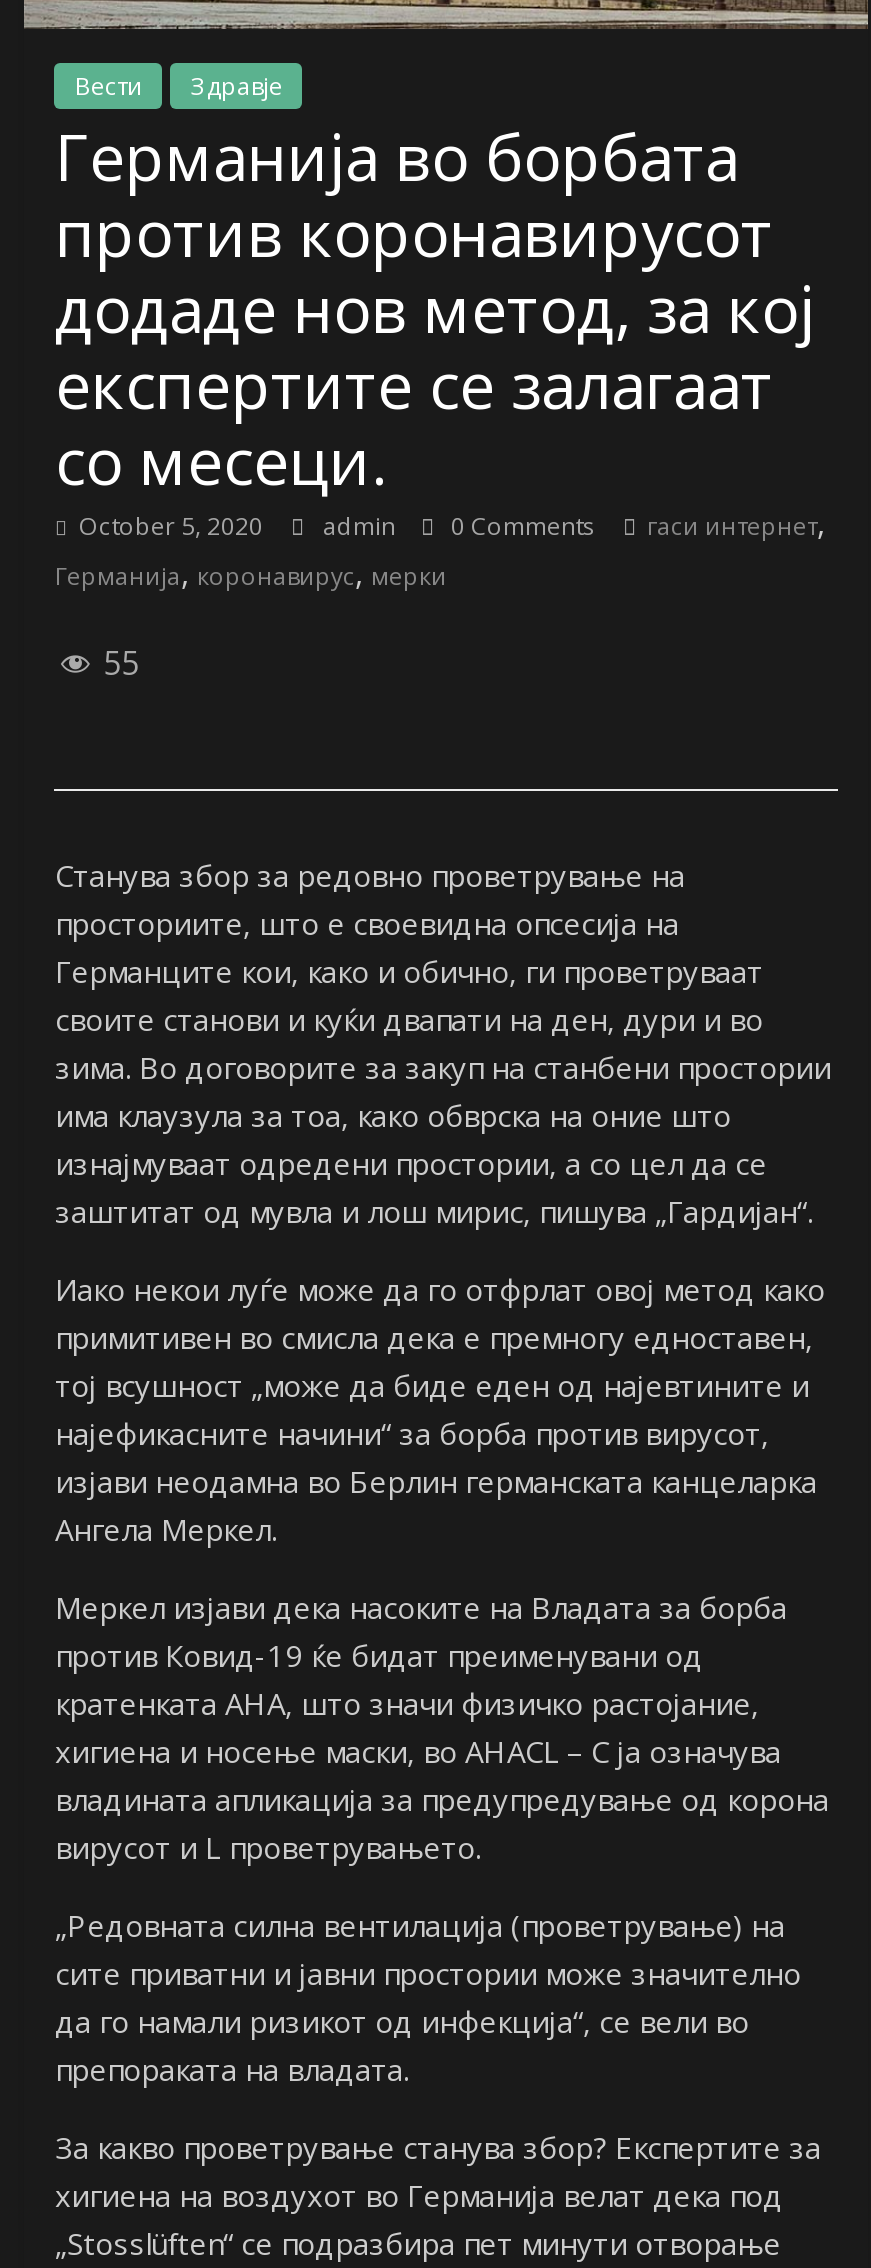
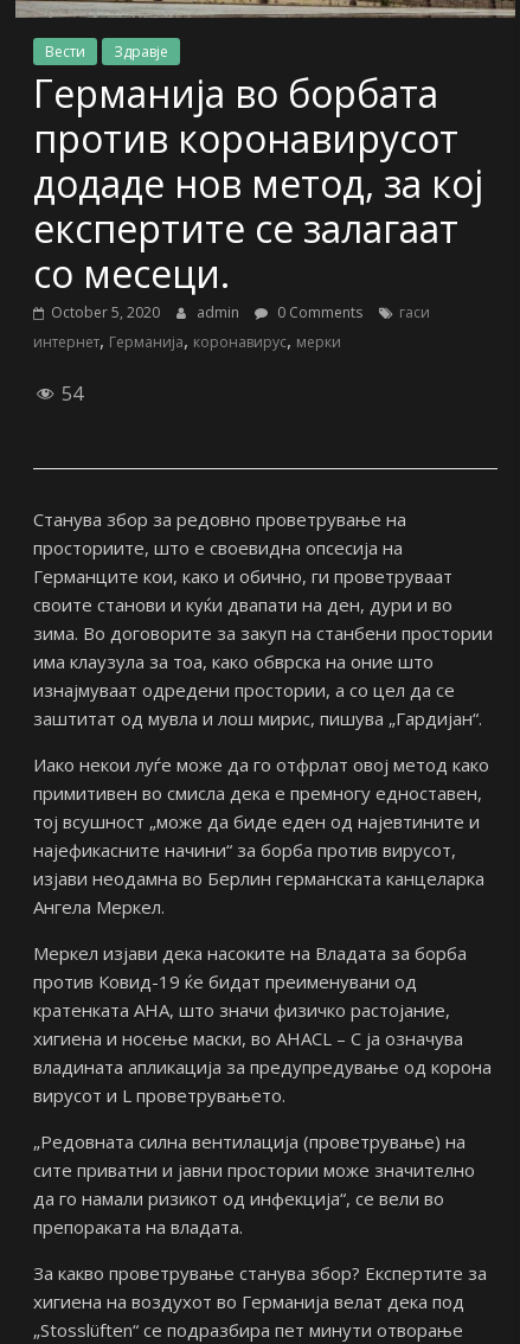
[103,642,139,686] 55 -> [62,380,83,406] 54

